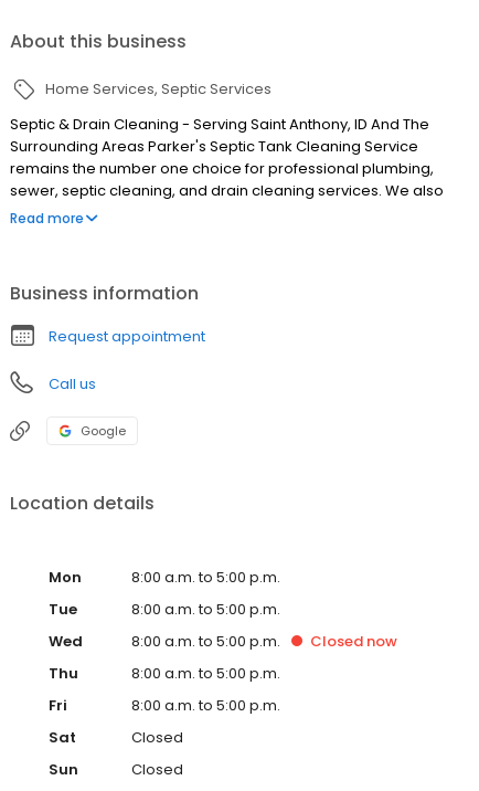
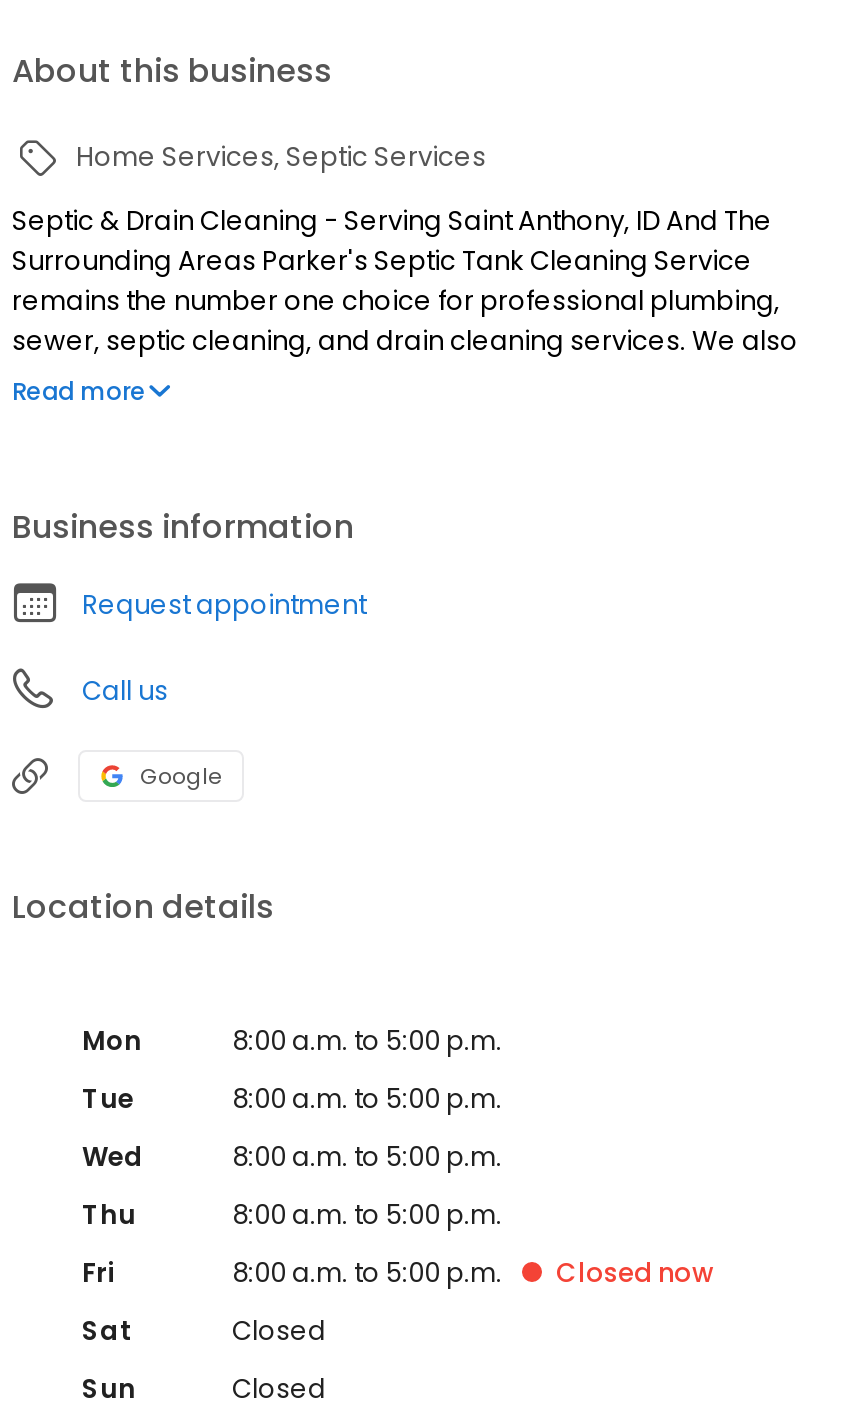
moved [310,631,397,652] -> [556,1254,714,1292]: Closed now

